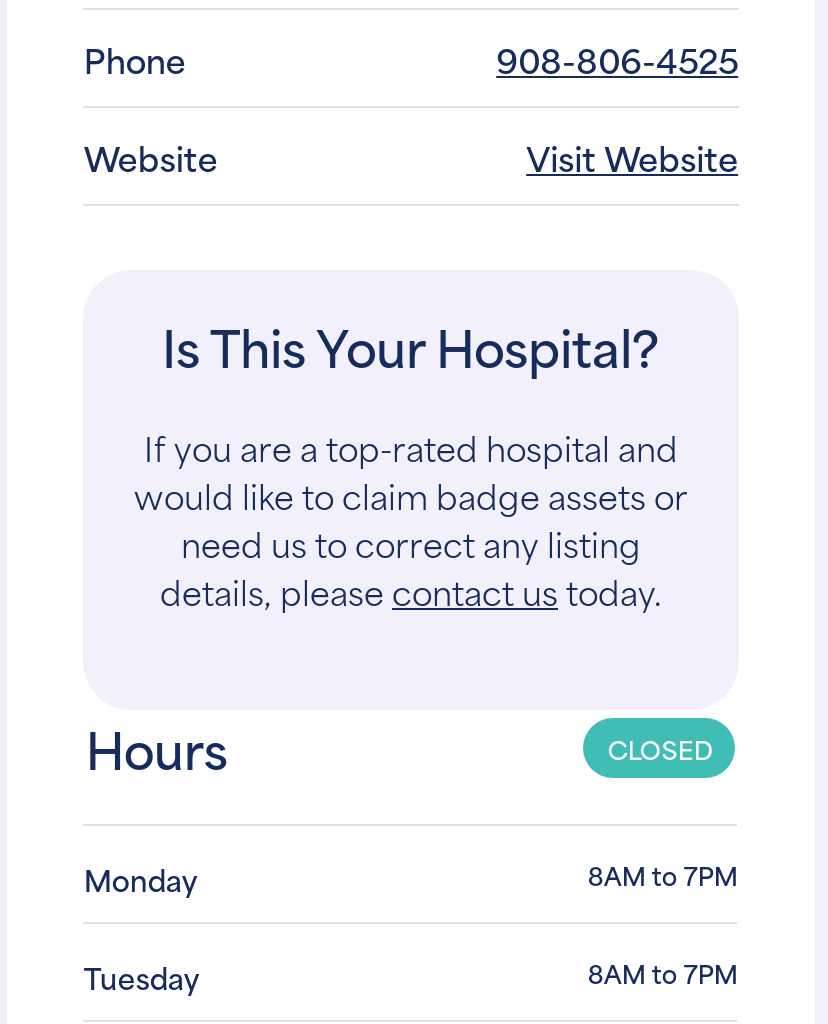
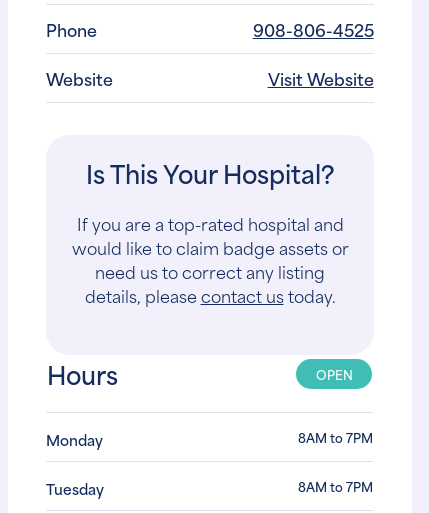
[608,729,714,769] CLOSED -> [316,364,353,384] OPEN

